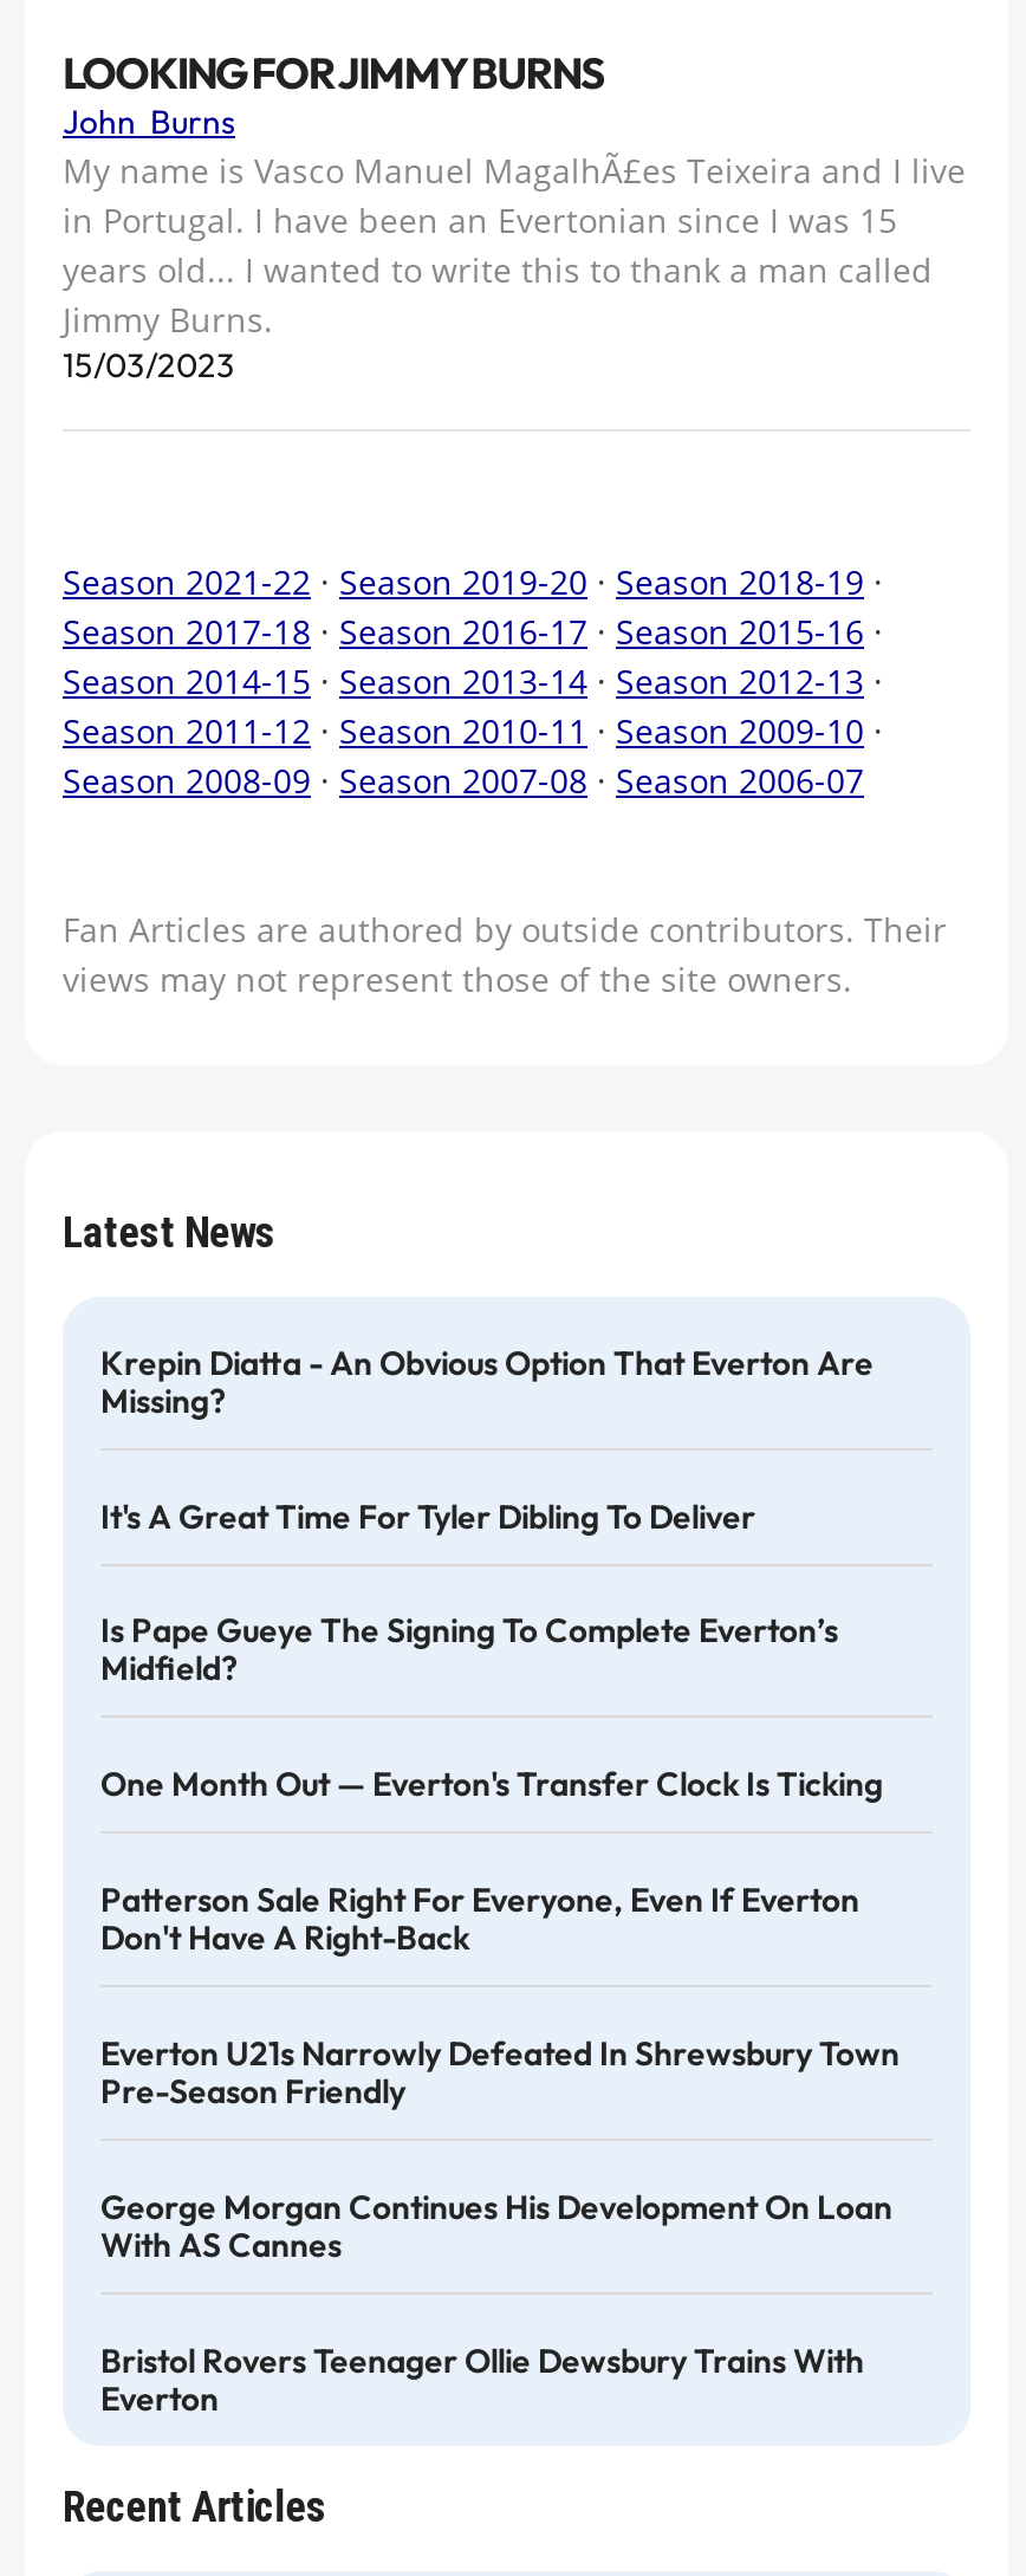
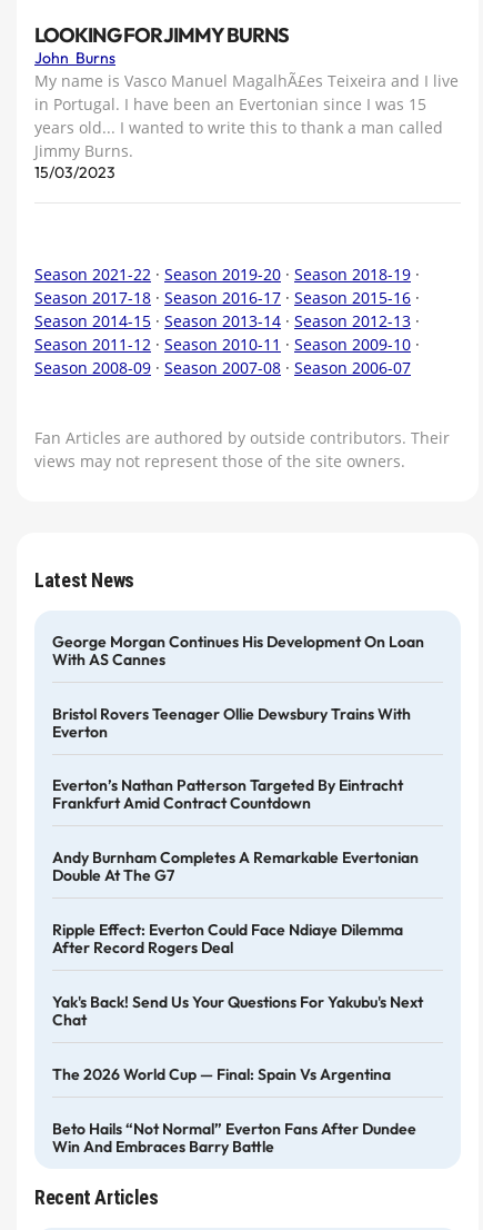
[100,1341,900,2112] Krepin Diatta - An Obvious Option That Everton Are | Missing? | It's A Great Time For Tyler Dibling To Deliver | Is Pape Gueye The Signing To Complete Everton’s | Midfield? | One Month Out — Everton's Transfer Clock Is Ticking | Patterson Sale Right For Everyone, Even If Everton | Don't Have A Right-Back | Everton U21s Narrowly Defeated In Shrewsbury Town | Pre-Season Friendly -> none
moved [100,2185,892,2419] -> [52,631,424,741]: George Morgan Continues His Development On Loan | With AS Cannes | Bristol Rovers Teenager Ollie Dewsbury Trains With | Everton
none -> [52,776,423,1156] Everton’s Nathan Patterson Targeted By Eintracht | Frankfurt Amid Contract Countdown | Andy Burnham Completes A Remarkable Evertonian | Double At The G7 | Ripple Effect: Everton Could Face Ndiaye Dilemma | After Record Rogers Deal | Yak's Back! Send Us Your Questions For Yakubu's Next | Chat | The 2026 World Cup — Final: Spain Vs Argentina | Beto Hails “not Normal” Everton Fans After Dundee | Win And Embraces Barry Battle

